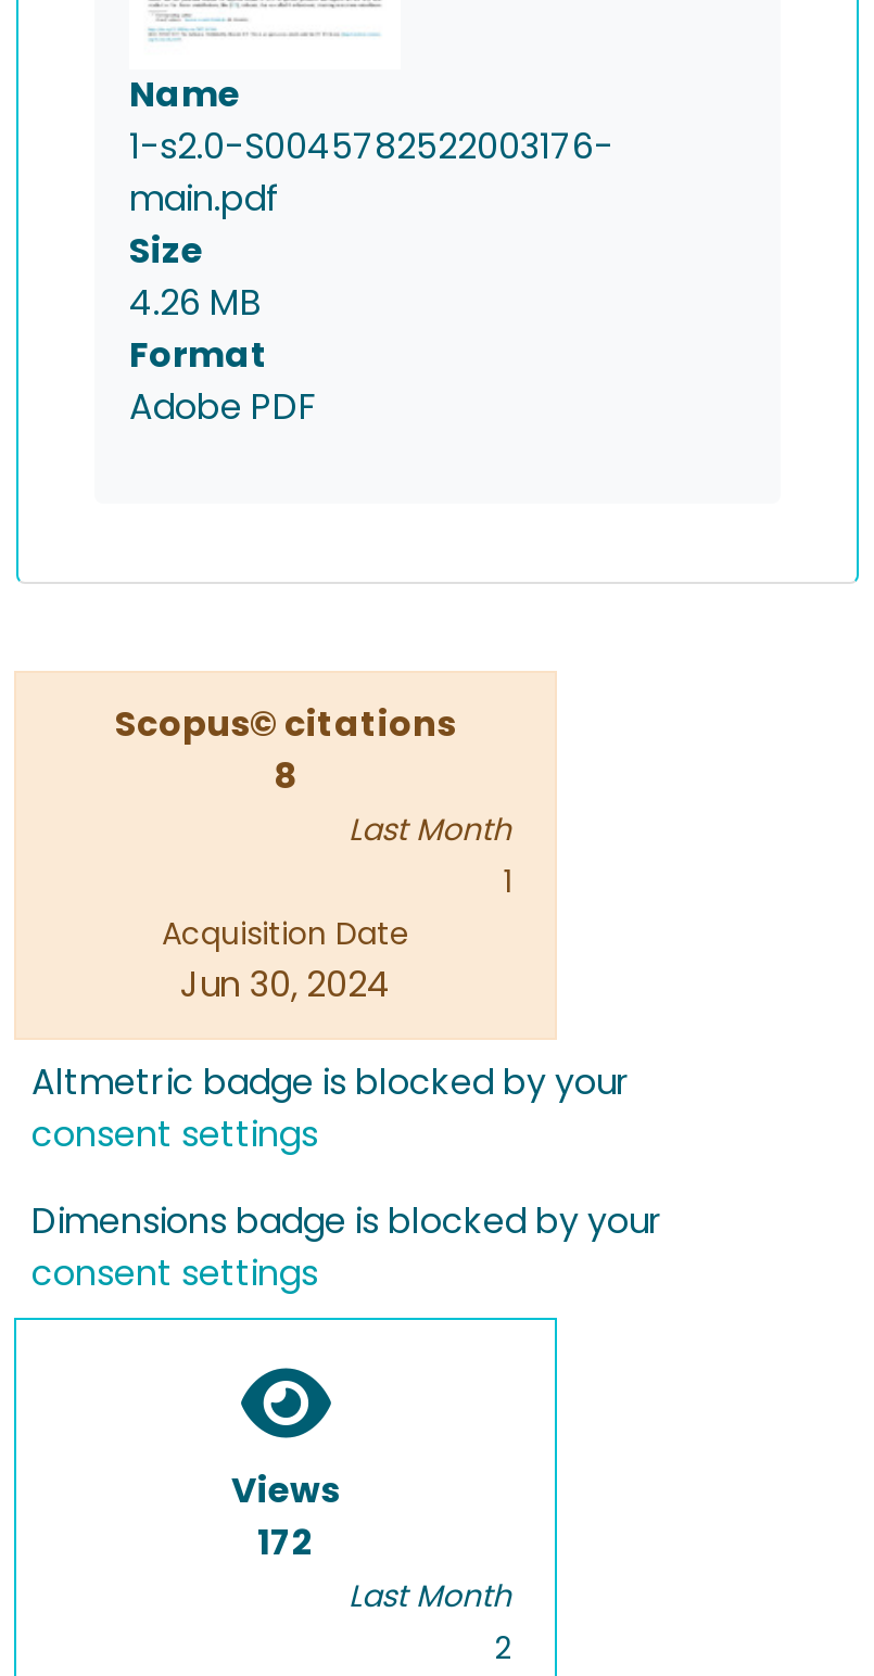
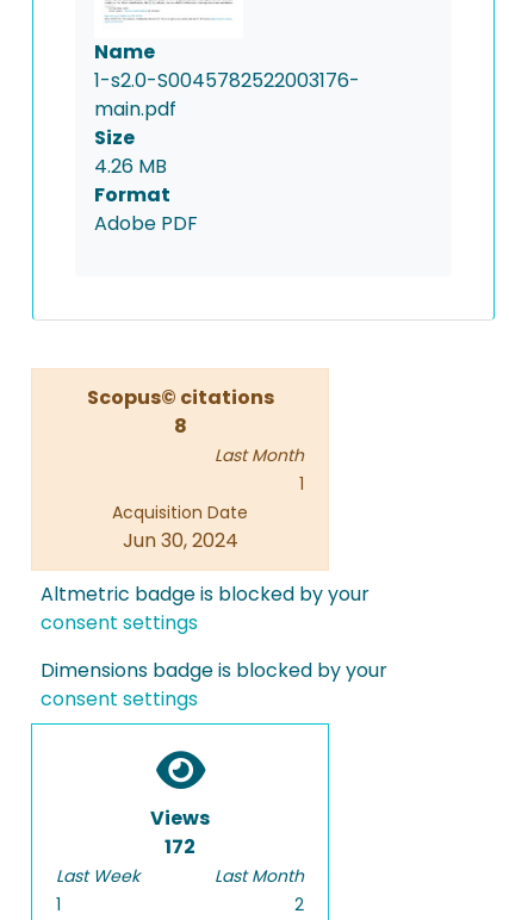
none -> [56,864,139,917] Last Week | 1

